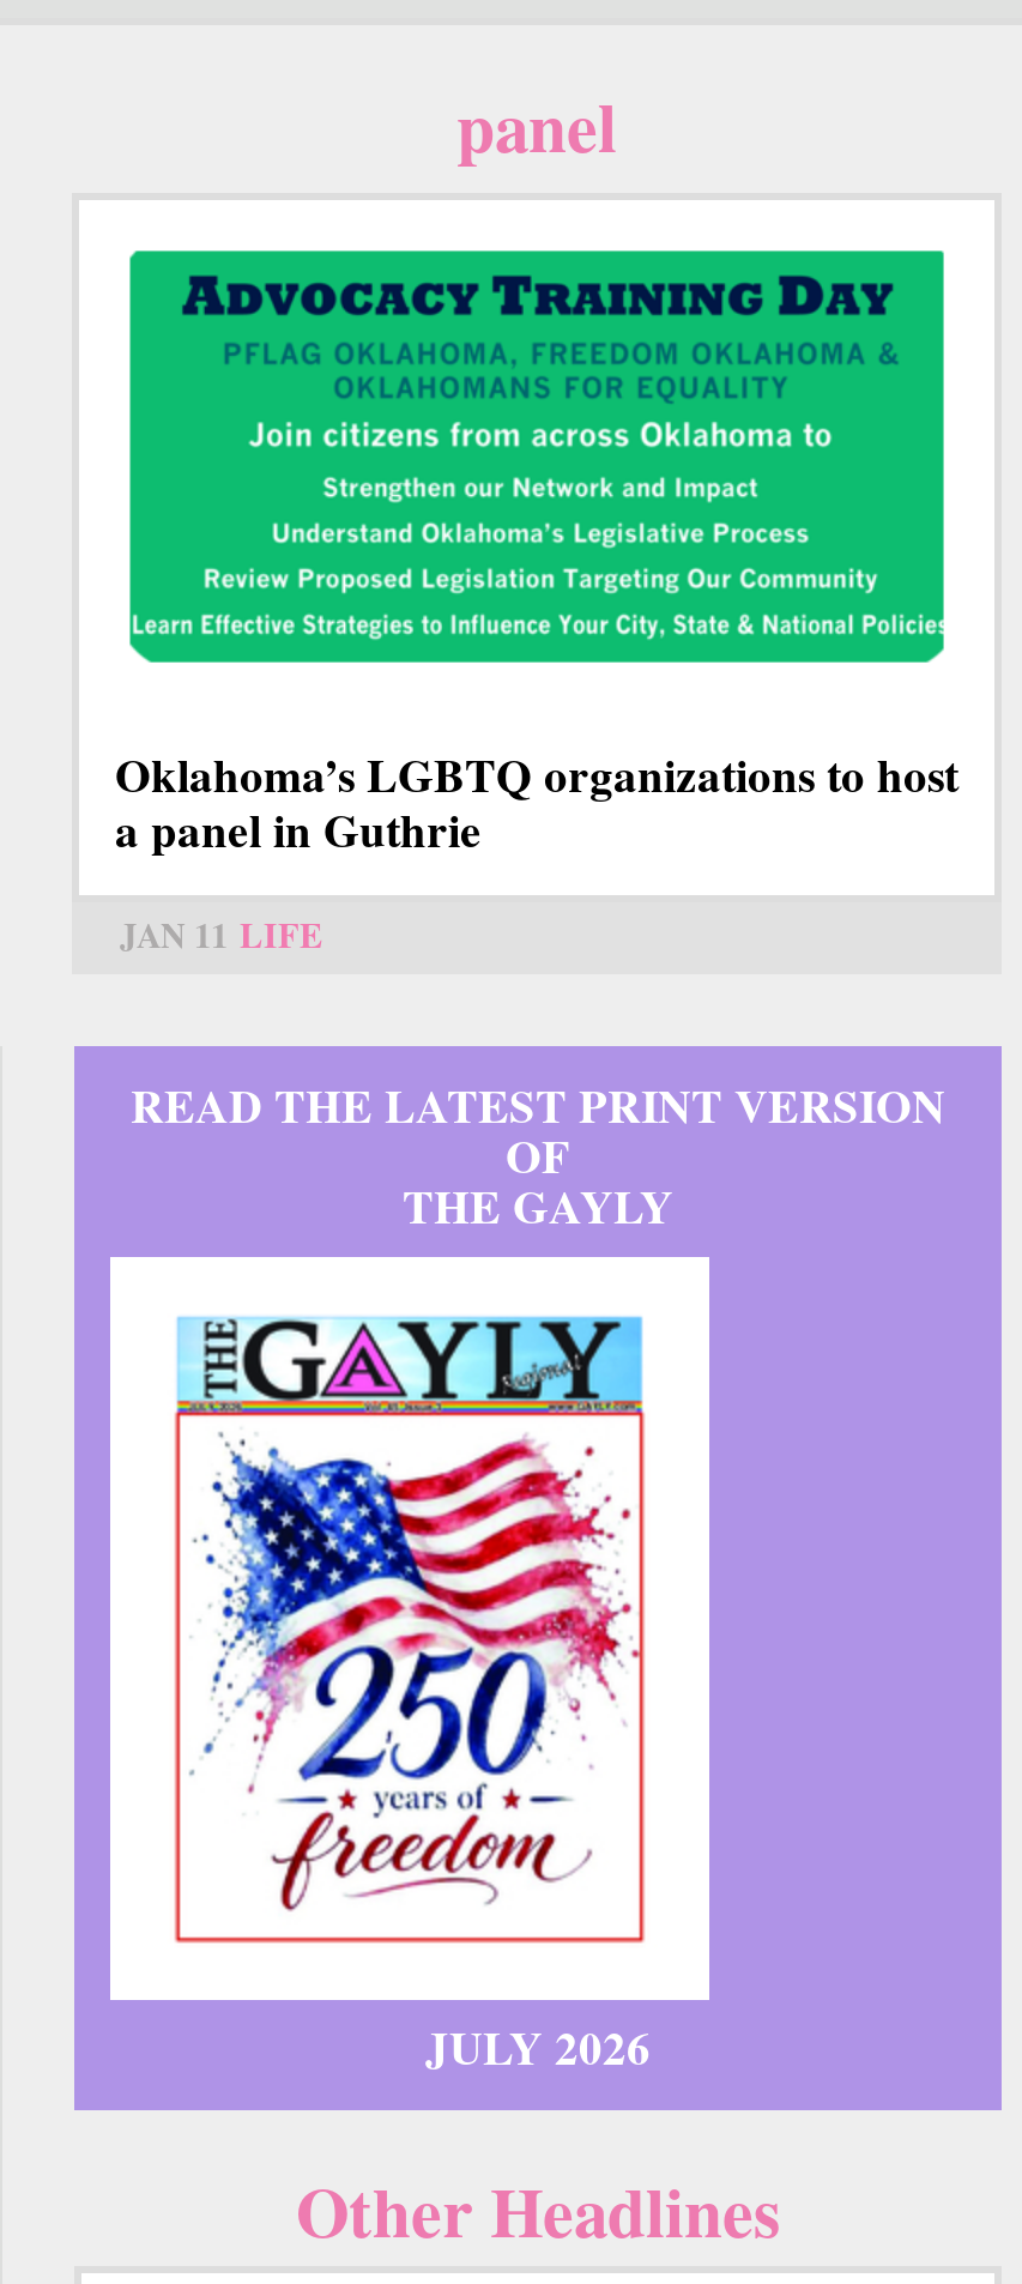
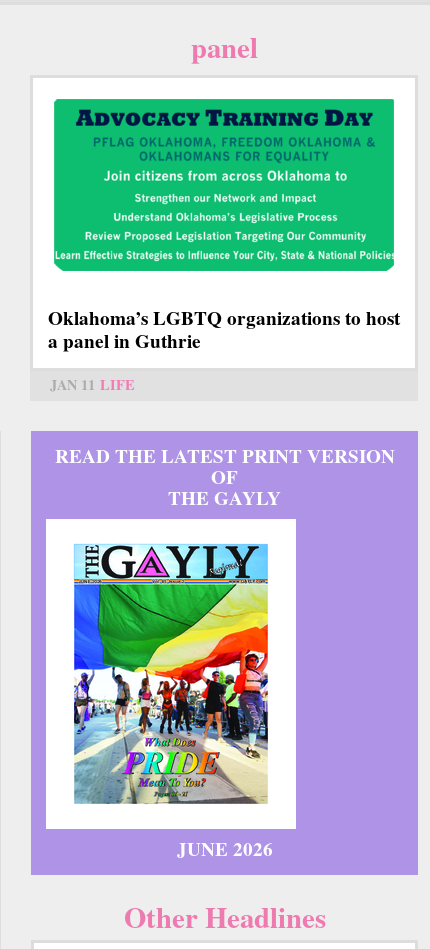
[173,1410,651,2082] [image] | JULY 2026 -> [73,582,272,863] [image] | JUNE 2026

